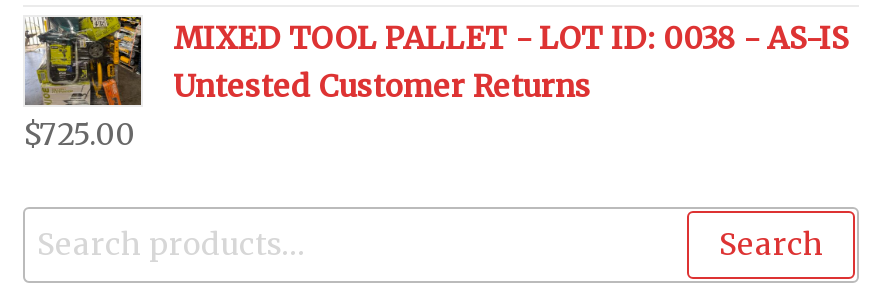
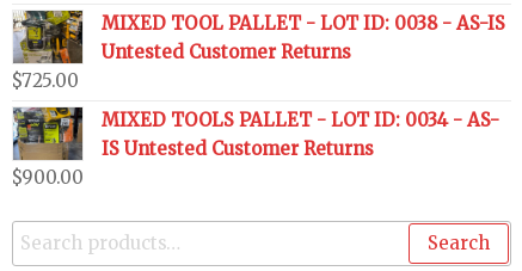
none -> [12,106,499,189] [image] | MIXED TOOLS PALLET - LOT ID: 0034 - AS- | IS Untested Customer Returns | $900.00

